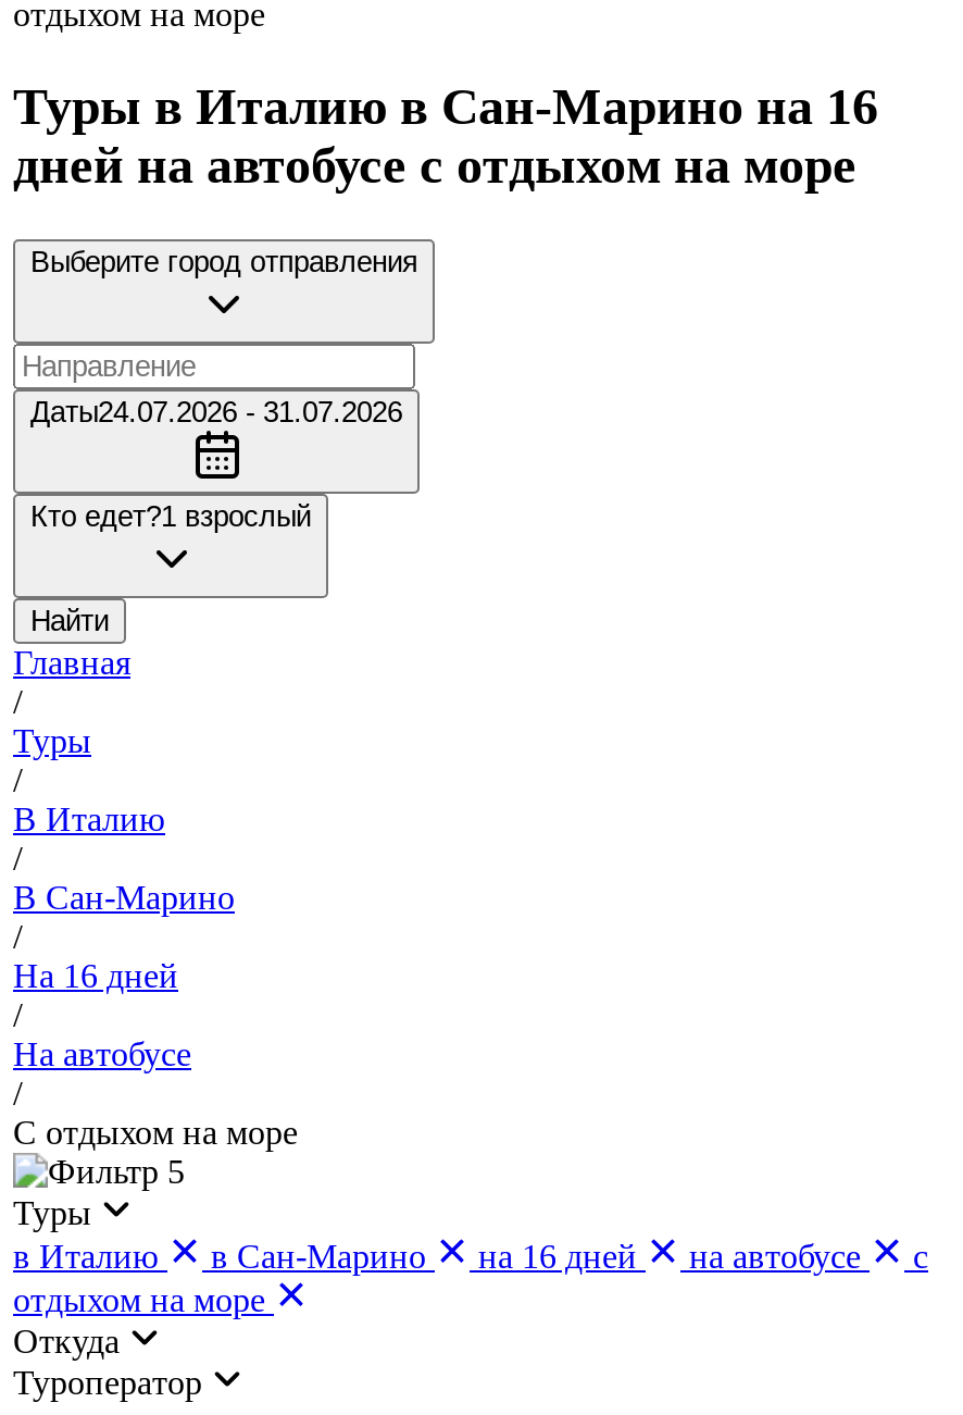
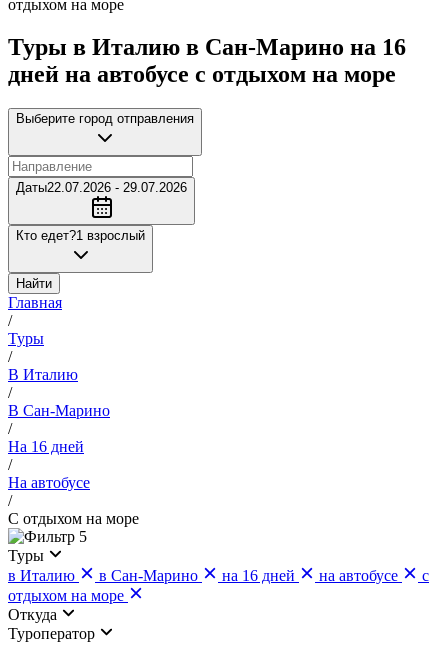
[30,395,402,428] Даты24.07.2026 - 31.07.2026 -> [16,180,187,195] Даты22.07.2026 - 29.07.2026

